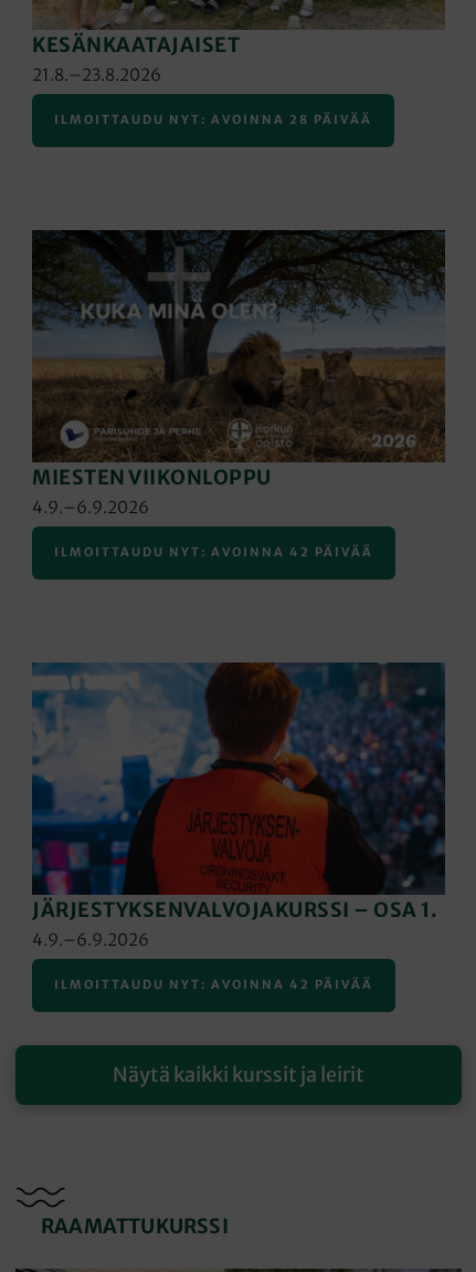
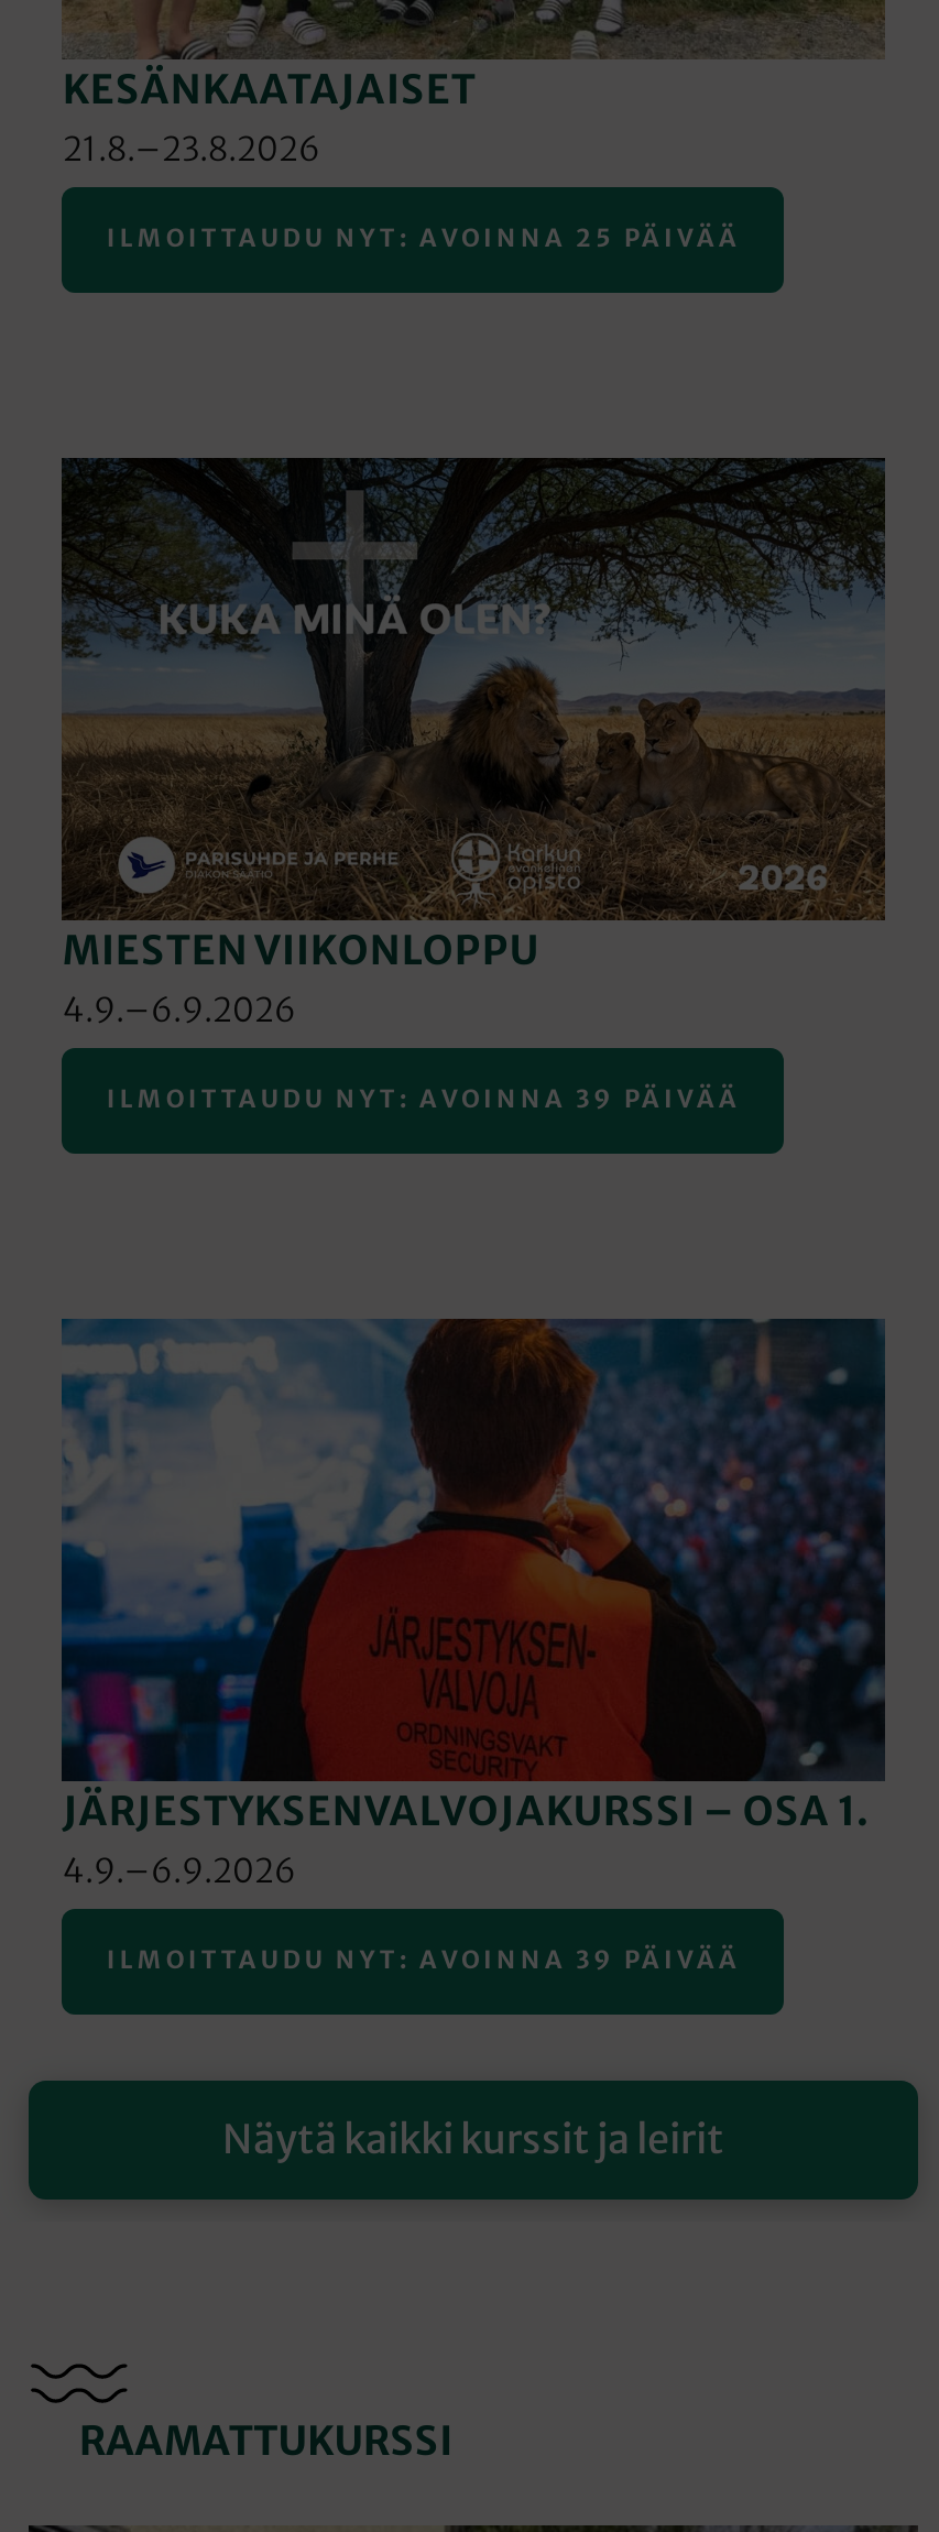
[55,112,373,127] ILMOITTAUDU NYT: AVOINNA 28 PÄIVÄÄ -> [107,222,741,253] ILMOITTAUDU NYT: AVOINNA 25 PÄIVÄÄ
[55,544,374,559] ILMOITTAUDU NYT: AVOINNA 42 PÄIVÄÄ -> [107,1083,741,1114] ILMOITTAUDU NYT: AVOINNA 39 PÄIVÄÄ
[55,976,374,992] ILMOITTAUDU NYT: AVOINNA 42 PÄIVÄÄ -> [107,1943,741,1974] ILMOITTAUDU NYT: AVOINNA 39 PÄIVÄÄ

